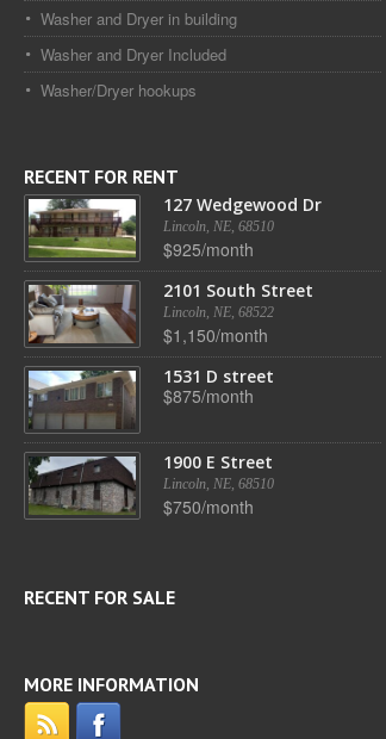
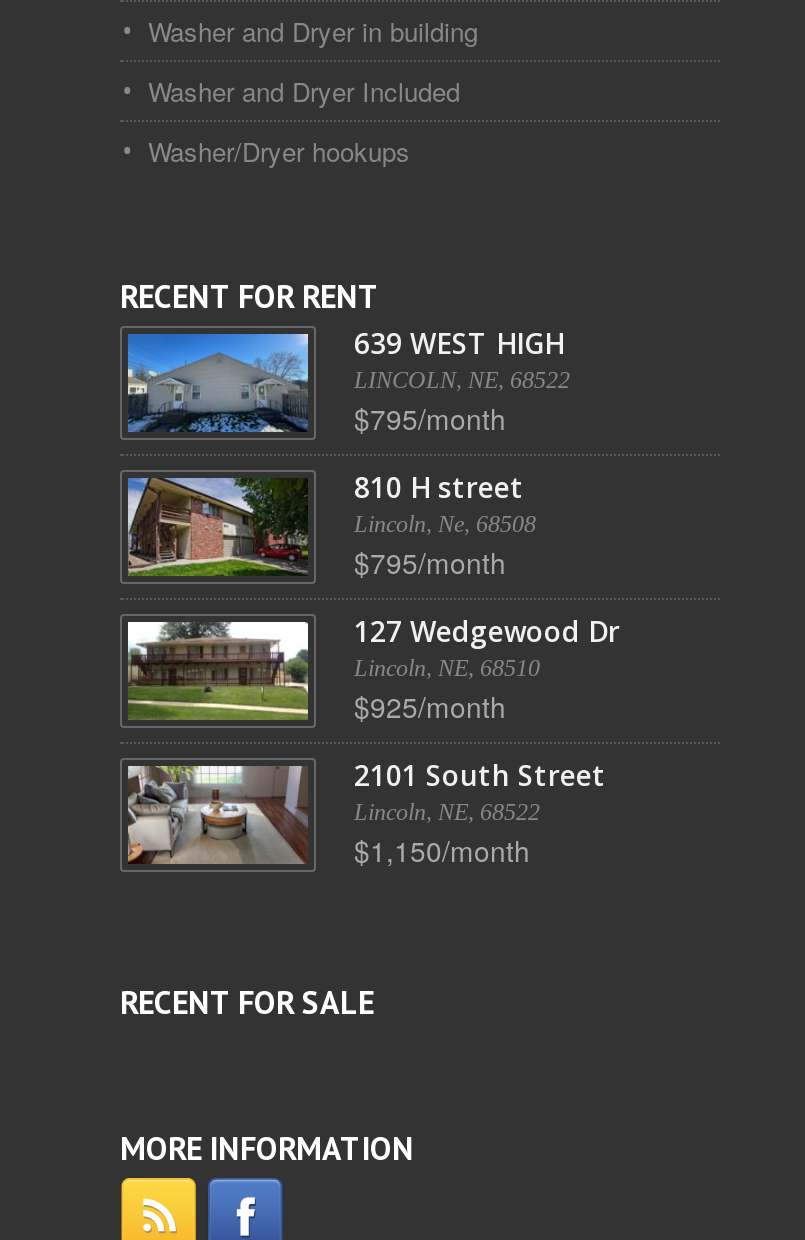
moved [26,193,322,347] -> [124,612,620,870]: [image] | 127 Wedgewood Dr | Lincoln, NE, 68510 | $925/month | 2101 South Street | Lincoln, NE, 68522 | $1,150/month
none -> [126,324,570,582] [image] | 639 WEST HIGH | LINCOLN, NE, 68522 | $795/month | 810 H street | Lincoln, Ne, 68508 | $795/month
none -> [126,476,308,576] [image]
[27,365,274,519] [image] | 1531 D street | $875/month | 1900 E Street | Lincoln, NE, 68510 | $750/month -> none
[29,455,137,515] [image] -> none

